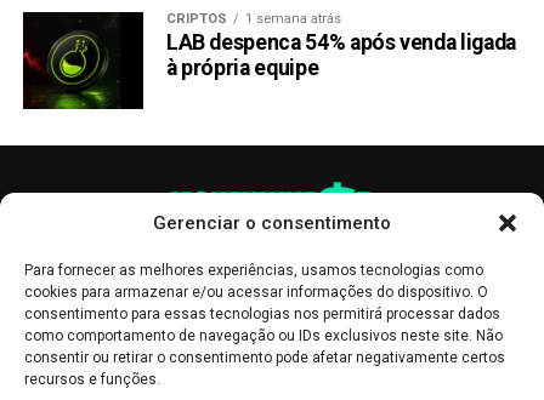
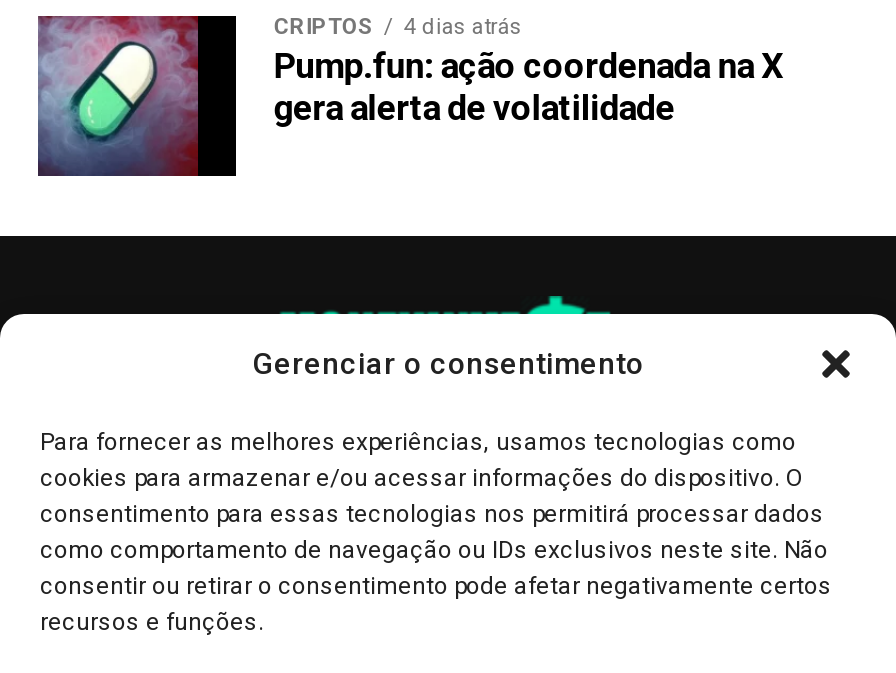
[22,11,516,109] [image] | 1 semana atrás | LAB despenca 54% após venda ligada | à própria equipe -> [36,14,783,176] [image] | 4 dias atrás | Pump.fun: ação coordenada na X | gera alerta de volatilidade

